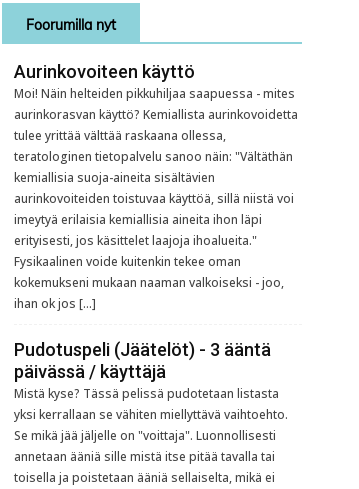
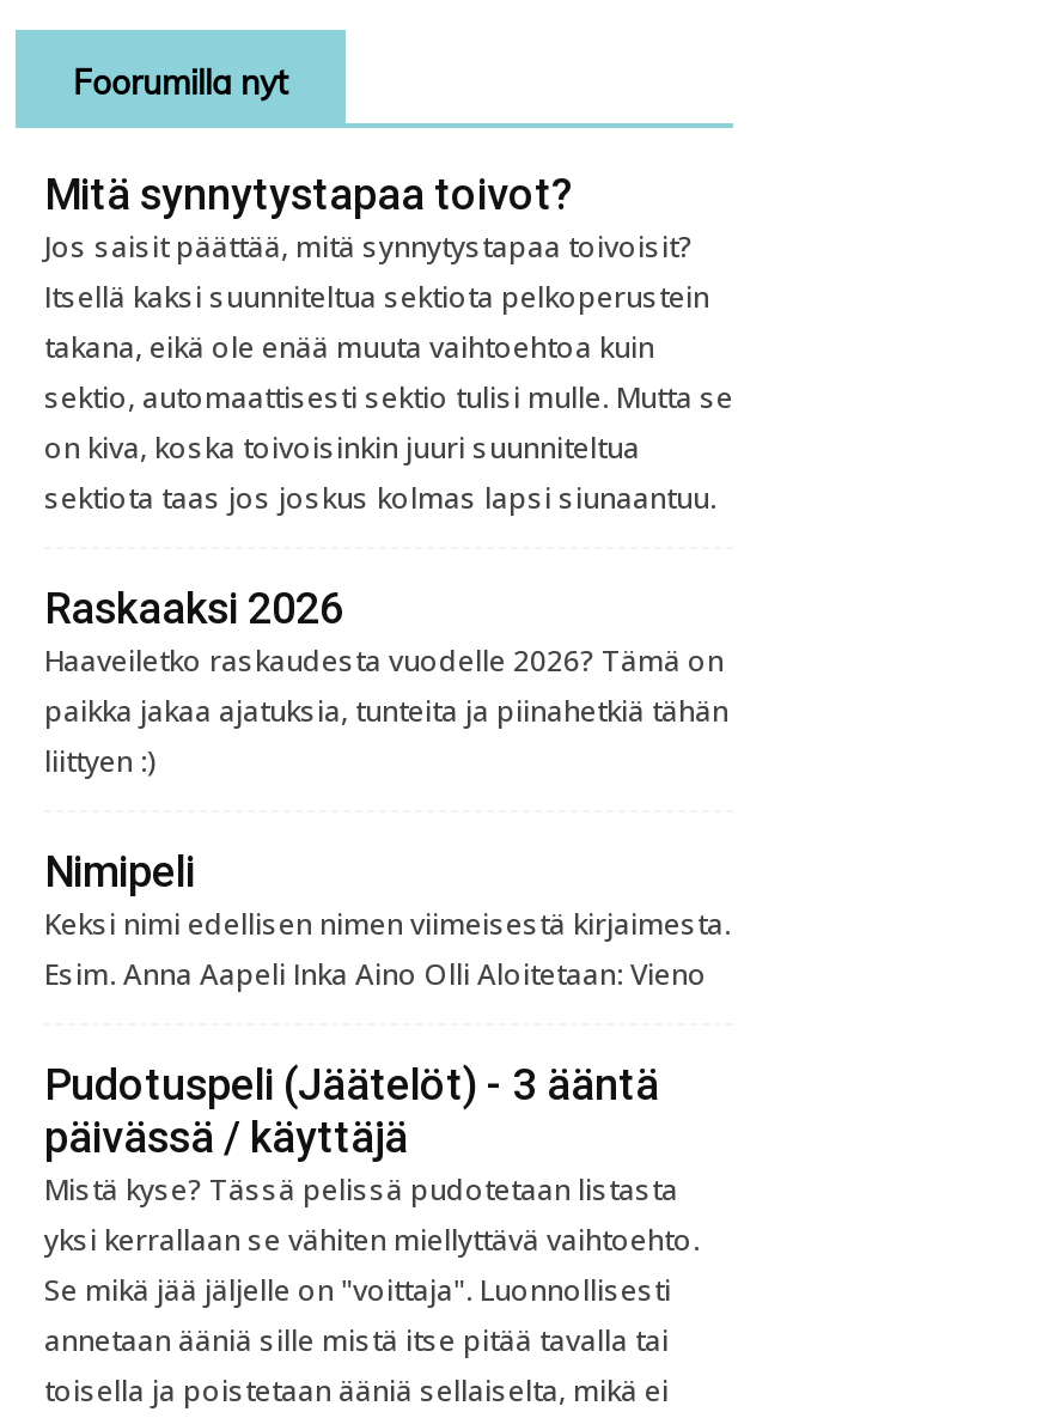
[14,61,298,312] Aurinkovoiteen käyttö | Moi! Näin helteiden pikkuhiljaa saapuessa - mites | aurinkorasvan käyttö? Kemiallista aurinkovoidetta | tulee yrittää välttää raskaana ollessa, | teratologinen tietopalvelu sanoo näin: "Vältäthän | kemiallisia suoja-aineita sisältävien | aurinkovoiteiden toistuvaa käyttöä, sillä niistä voi | imeytyä erilaisia kemiallisia aineita ihon läpi | erityisesti, jos käsittelet laajoja ihoalueita." | Fysikaalinen voide kuitenkin tekee oman | kokemukseni mukaan naaman valkoiseksi - joo, | ihan ok jos […] -> [44,169,733,994] Mitä synnytystapaa toivot? | Jos saisit päättää, mitä synnytystapaa toivoisit? | Itsellä kaksi suunniteltua sektiota pelkoperustein | takana, eikä ole enää muuta vaihtoehtoa kuin | sektio, automaattisesti sektio tulisi mulle. Mutta se | on kiva, koska toivoisinkin juuri suunniteltua | sektiota taas jos joskus kolmas lapsi siunaantuu. | Raskaaksi 2026 | Haaveiletko raskaudesta vuodelle 2026? Tämä on | paikka jakaa ajatuksia, tunteita ja piinahetkiä tähän | liittyen :) | Nimipeli | Keksi nimi edellisen nimen viimeisestä kirjaimesta. | Esim. Anna Aapeli Inka Aino Olli Aloitetaan: Vieno

